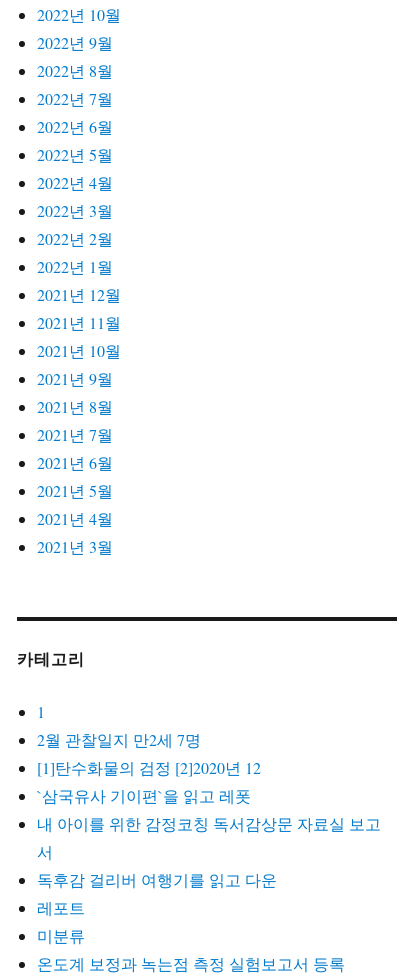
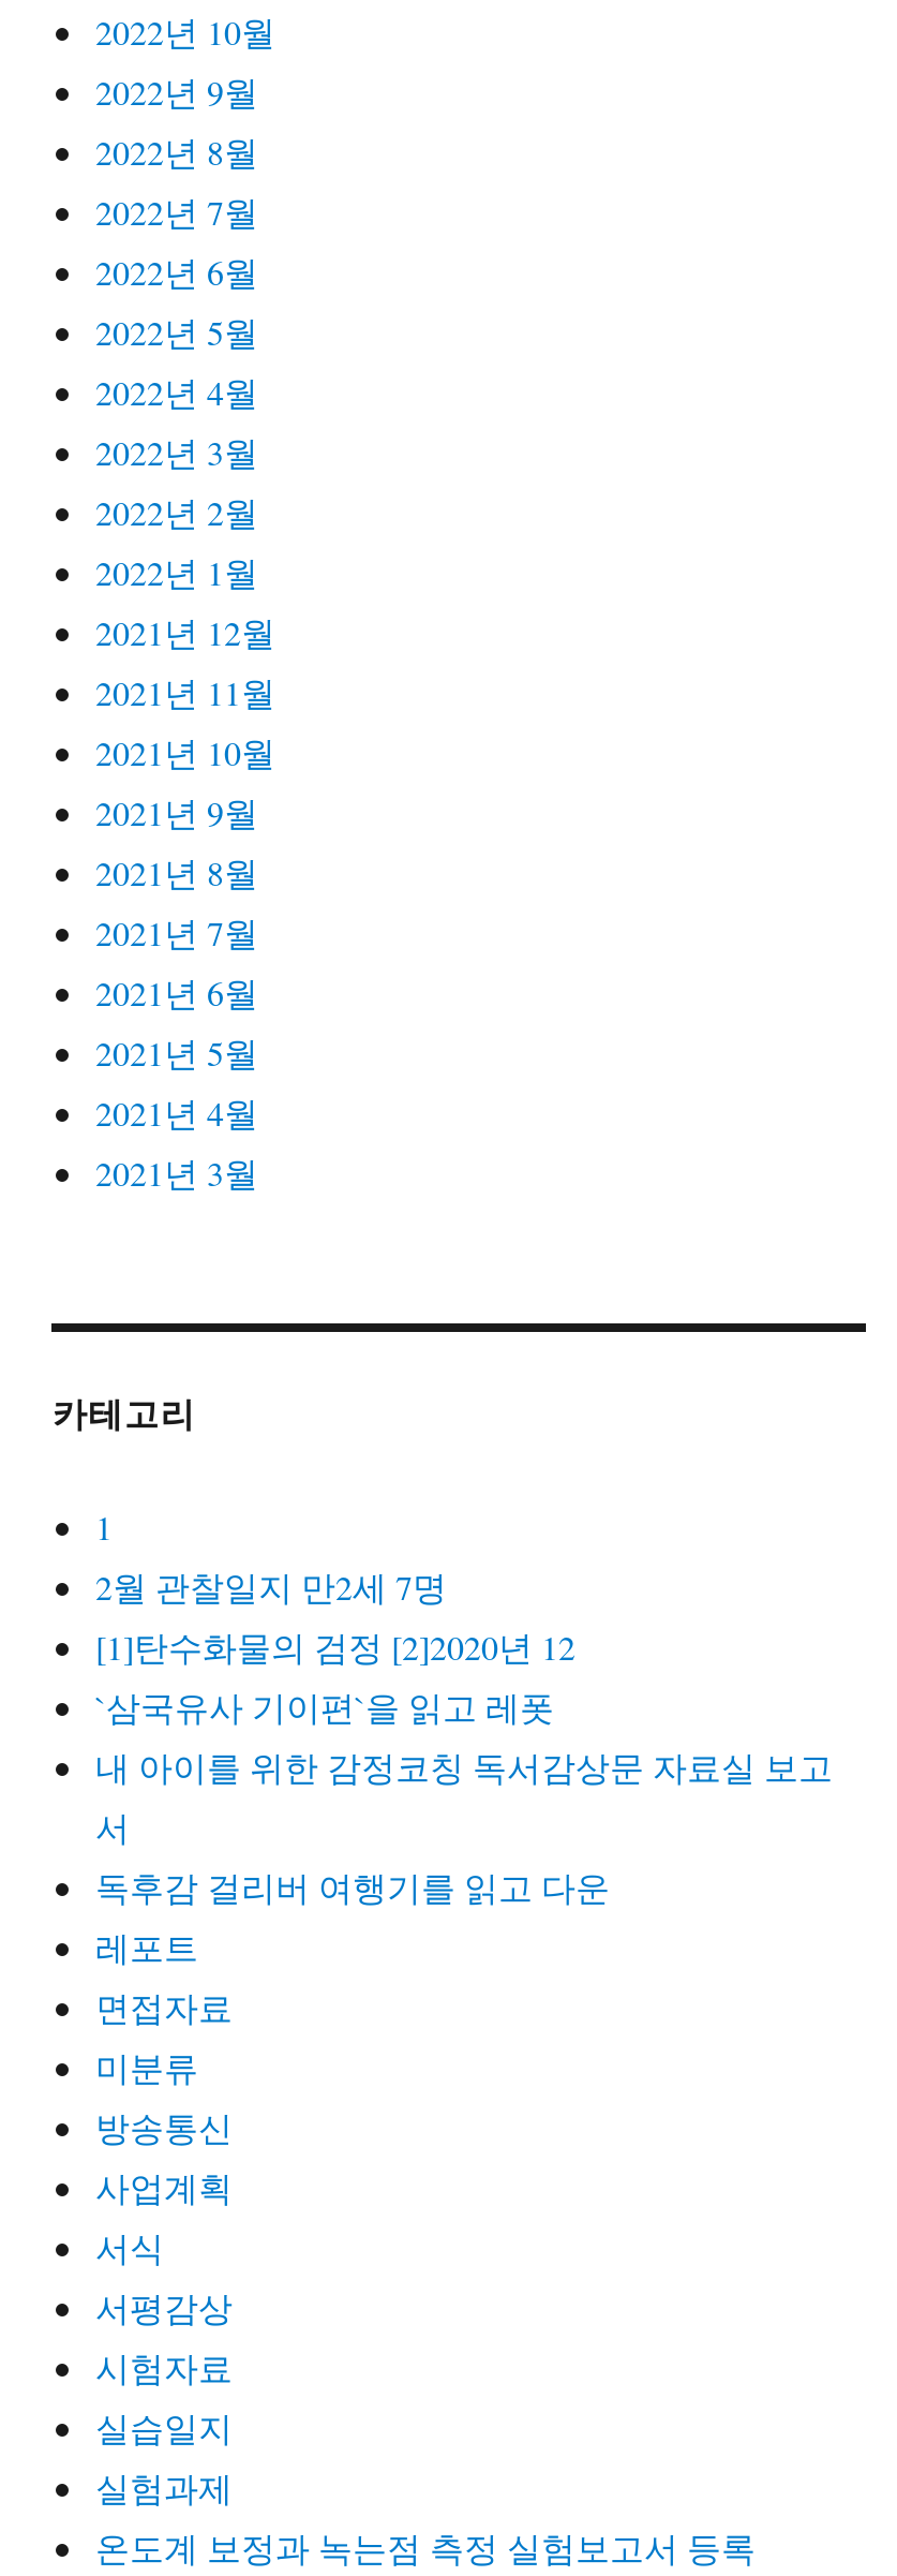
none -> [95,1983,233,2028] 면접자료
none -> [95,2103,233,2508] 방송통신 | 사업계획 | 서식 | 서평감상 | 시험자료 | 실습일지 | 실험과제

